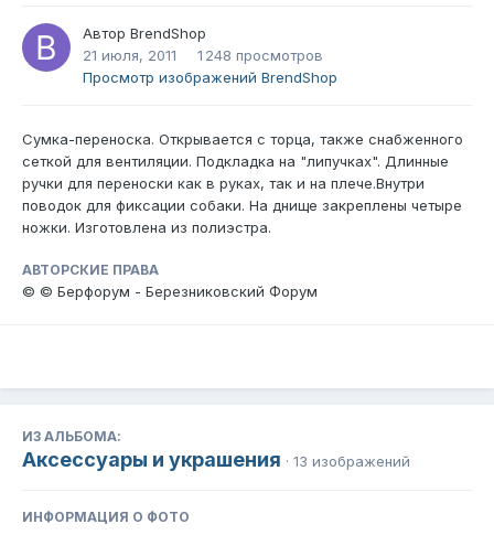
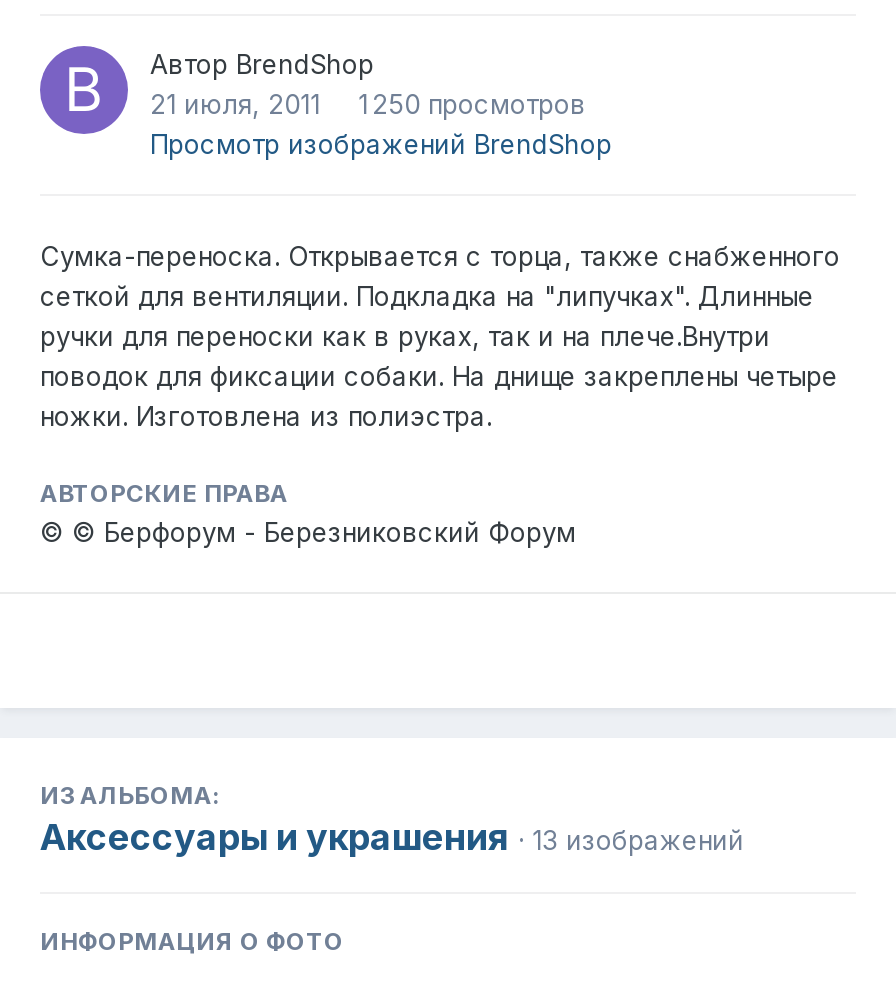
[197,47,323,64] 1 248 просмотров -> [358,88,586,120] 1 250 просмотров

